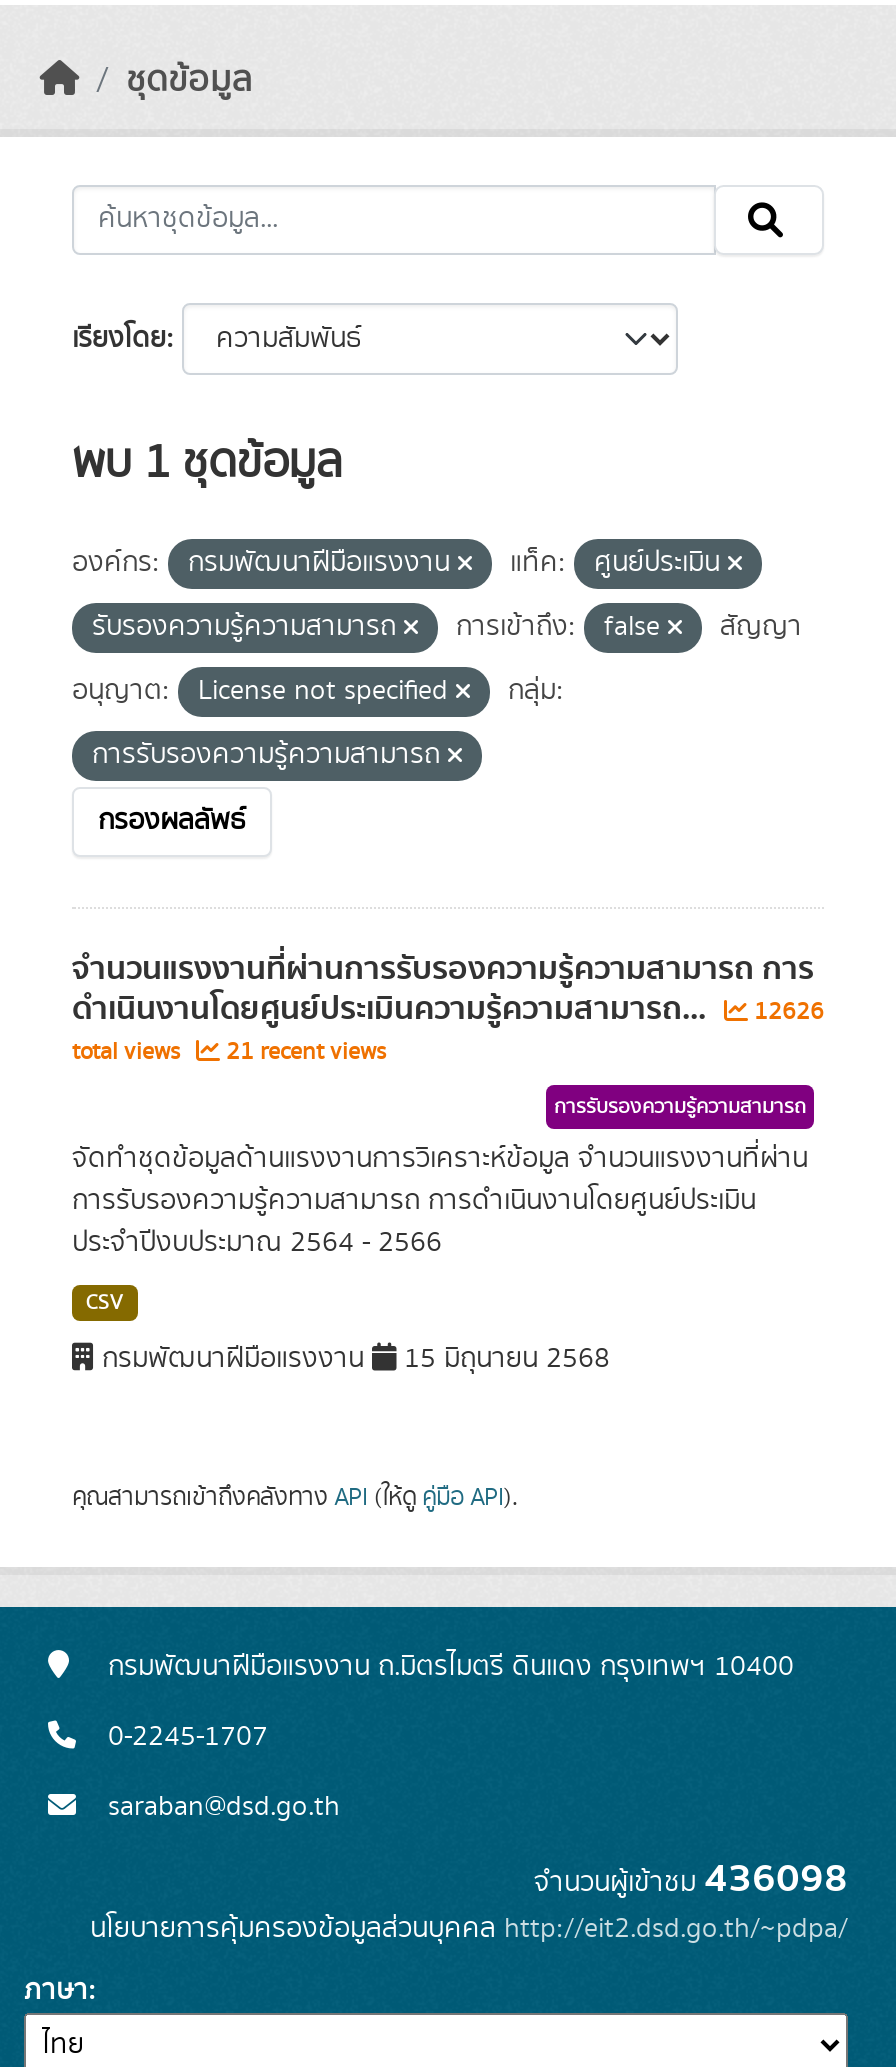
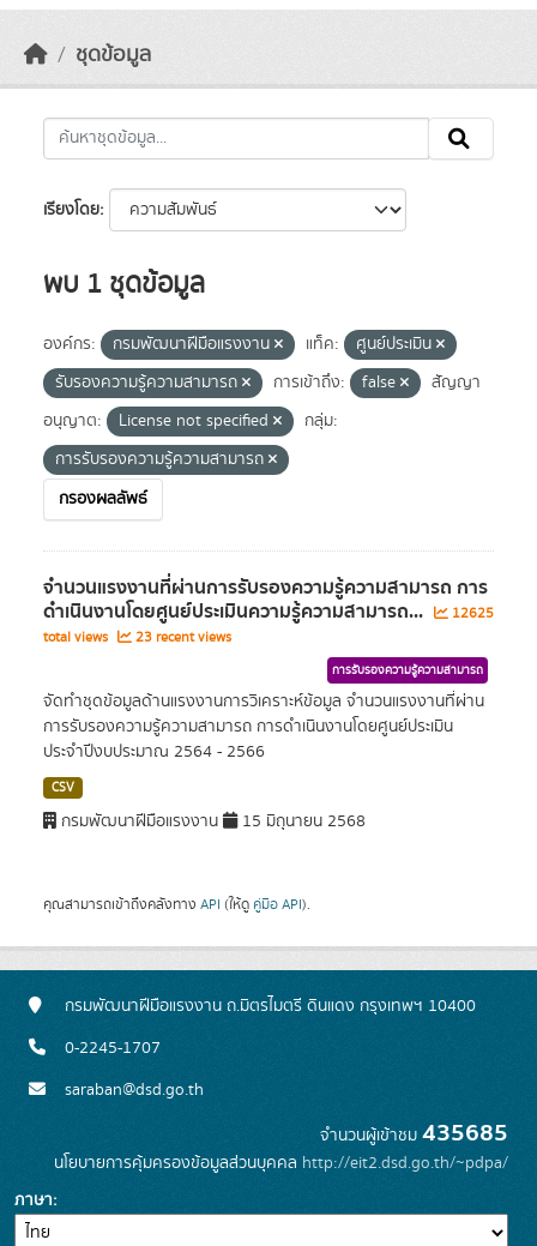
[72,983,824,1035] ดำเนินงานโดยศูนย์ประเมินความรู้ความสามารถ... 12626 -> [43,596,494,627] ดำเนินงานโดยศูนย์ประเมินความรู้ความสามารถ... 12625
[72,1035,386,1069] total views 21 recent views -> [43,627,231,648] total views 23 recent views
[534,1847,848,1911] จำนวนผู้เข้าชม436098 -> [320,1114,508,1152] จำนวนผู้เข้าชม435685

